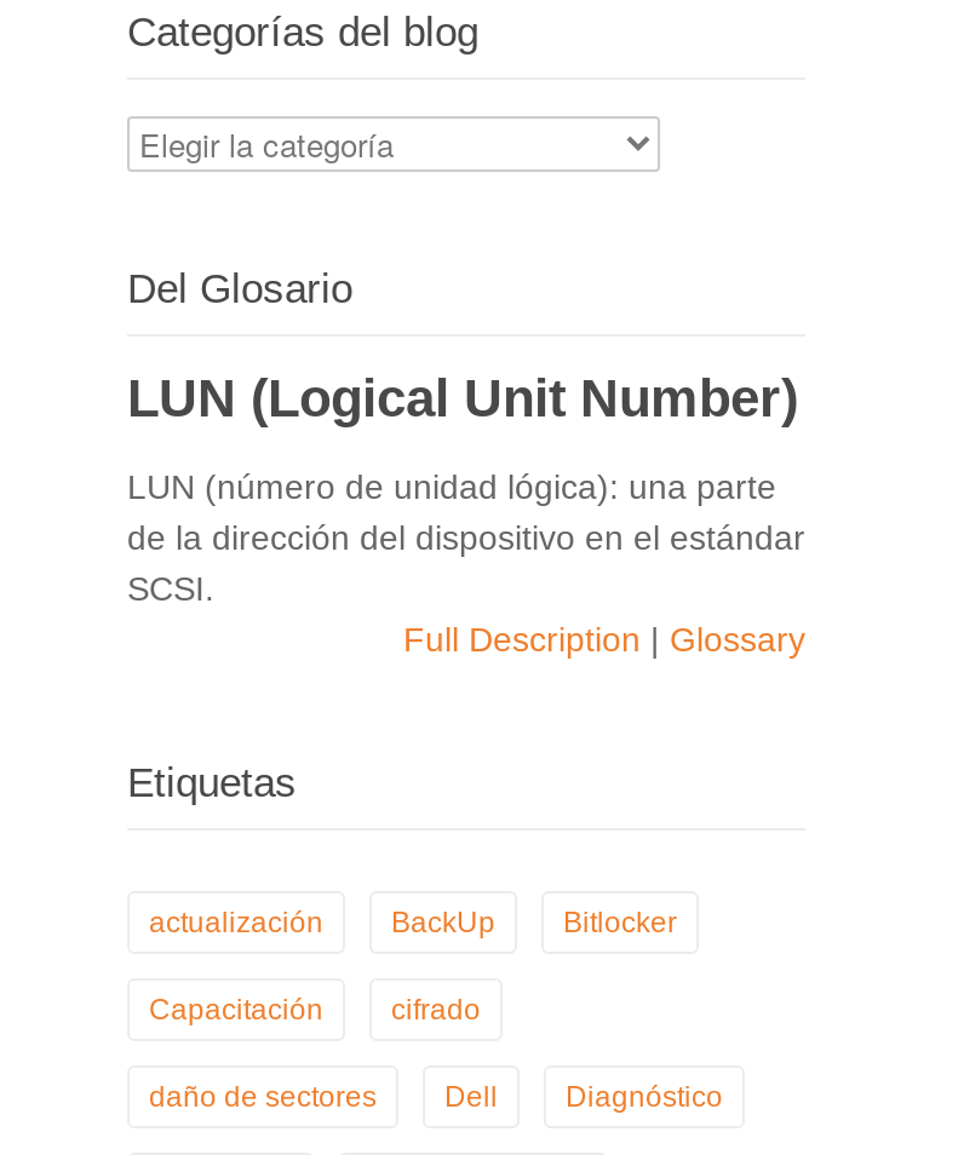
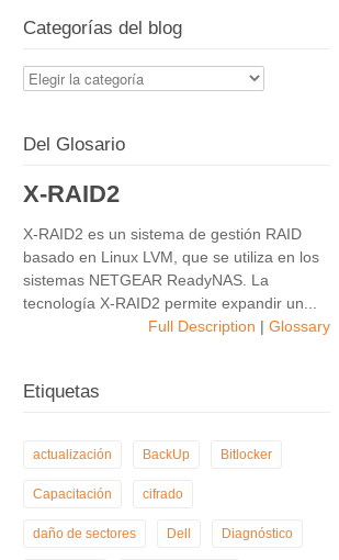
[127,369,798,429] LUN (Logical Unit Number) -> [23,180,120,208] X-RAID2
[127,468,805,608] LUN (número de unidad lógica): una parte | de la dirección del dispositivo en el estándar | SCSI. -> [23,225,319,312] X-RAID2 es un sistema de gestión RAID | basado en Linux LVM, que se utiliza en los | sistemas NETGEAR ReadyNAS. La | tecnología X-RAID2 permite expandir un...

